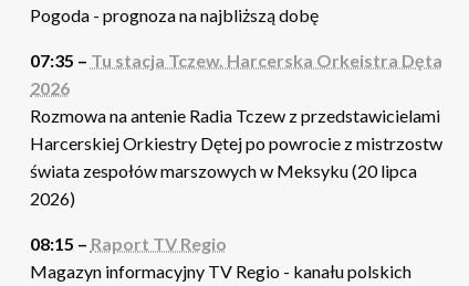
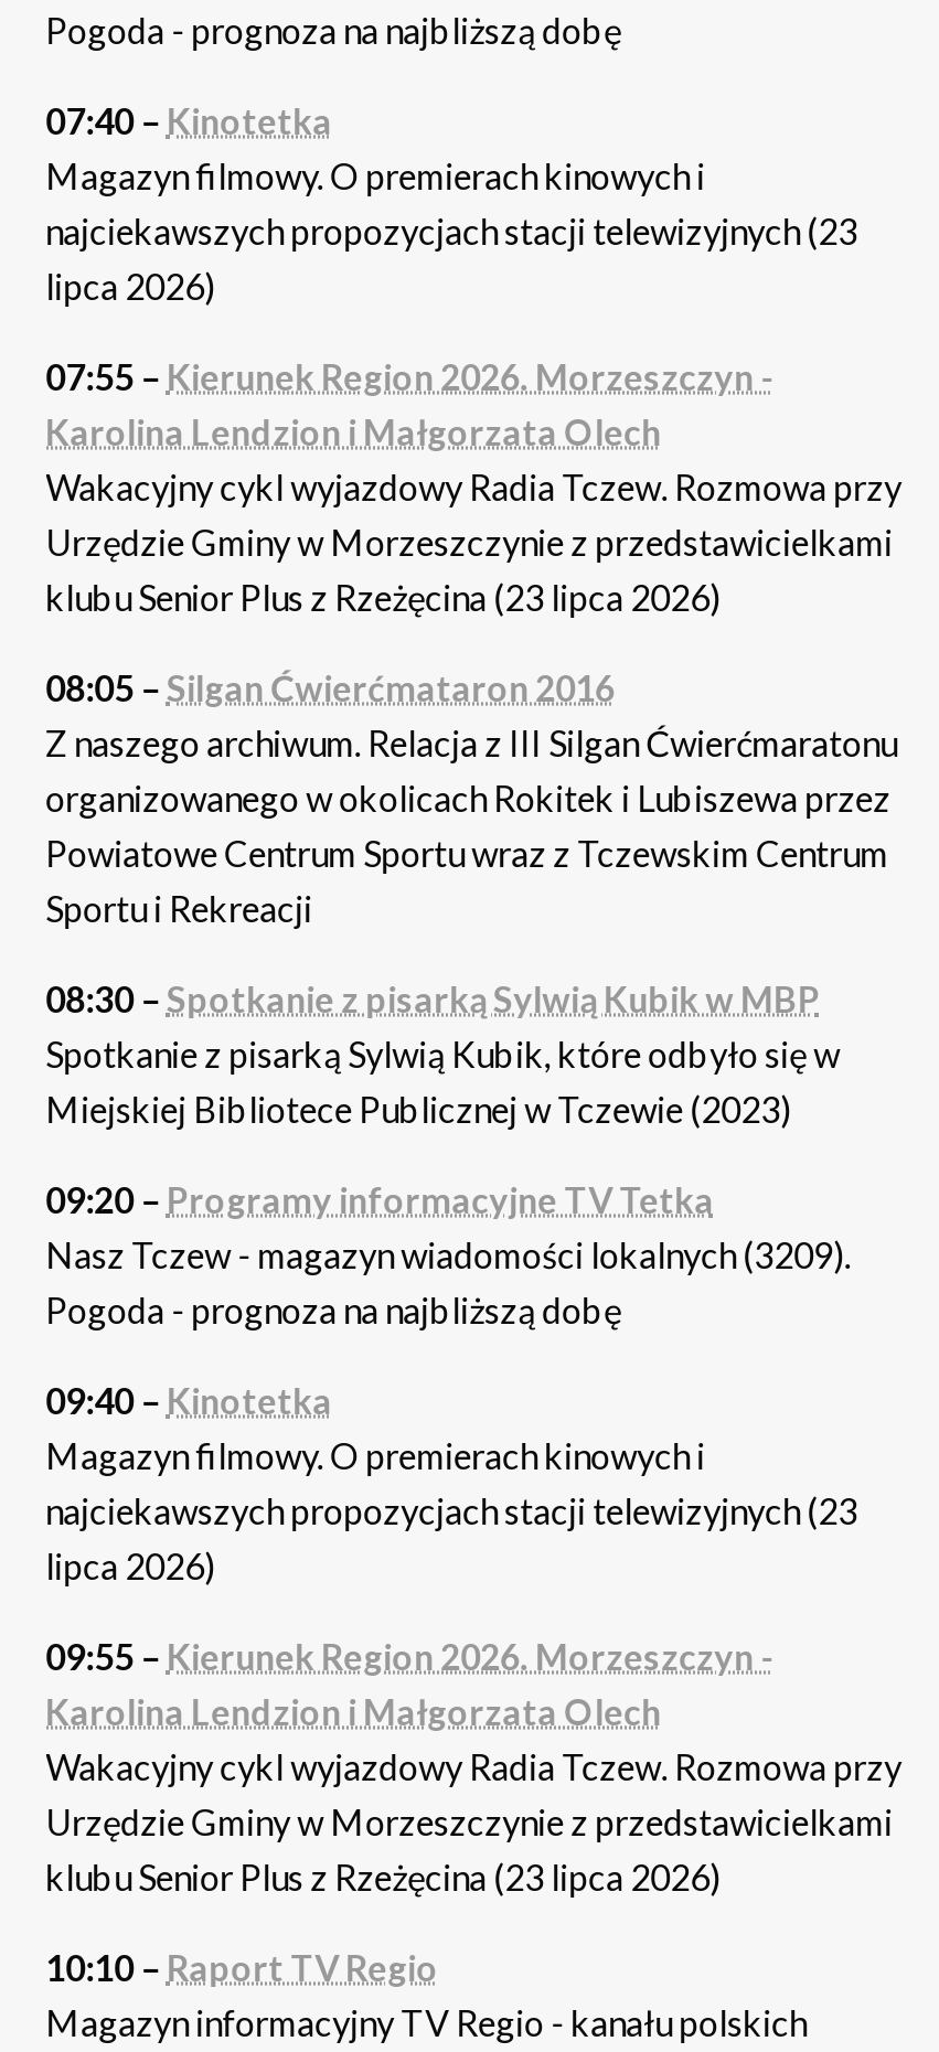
[30,50,442,254] 07:35 – Tu stacja Tczew. Harcerska Orkeistra Dęta | 2026 | Rozmowa na antenie Radia Tczew z przedstawicielami | Harcerskiej Orkiestry Dętej po powrocie z mistrzostw | świata zespołów marszowych w Meksyku (20 lipca | 2026) | 08:15 – Raport TV Regio -> [46,99,902,1988] 07:40 – Kinotetka | Magazyn filmowy. O premierach kinowych i | najciekawszych propozycjach stacji telewizyjnych (23 | lipca 2026) | 07:55 – Kierunek Region 2026. Morzeszczyn - | Karolina Lendzion i Małgorzata Olech | Wakacyjny cykl wyjazdowy Radia Tczew. Rozmowa przy | Urzędzie Gminy w Morzeszczynie z przedstawicielkami | klubu Senior Plus z Rzeżęcina (23 lipca 2026) | 08:05 – Silgan Ćwierćmataron 2016 | Z naszego archiwum. Relacja z III Silgan Ćwierćmaratonu | organizowanego w okolicach Rokitek i Lubiszewa przez | Powiatowe Centrum Sportu wraz z Tczewskim Centrum | Sportu i Rekreacji | 08:30 – Spotkanie z pisarką Sylwią Kubik w MBP | Spotkanie z pisarką Sylwią Kubik, które odbyło się w | Miejskiej Bibliotece Publicznej w Tczewie (2023) | 09:20 – Programy informacyjne TV Tetka | Nasz Tczew - magazyn wiadomości lokalnych (3209). | Pogoda - prognoza na najbliższą dobę | 09:40 – Kinotetka | Magazyn filmowy. O premierach kinowych i | najciekawszych propozycjach stacji telewizyjnych (23 | lipca 2026) | 09:55 – Kierunek Region 2026. Morzeszczyn - | Karolina Lendzion i Małgorzata Olech | Wakacyjny cykl wyjazdowy Radia Tczew. Rozmowa przy | Urzędzie Gminy w Morzeszczynie z przedstawicielkami | klubu Senior Plus z Rzeżęcina (23 lipca 2026) | 10:10 – Raport TV Regio

